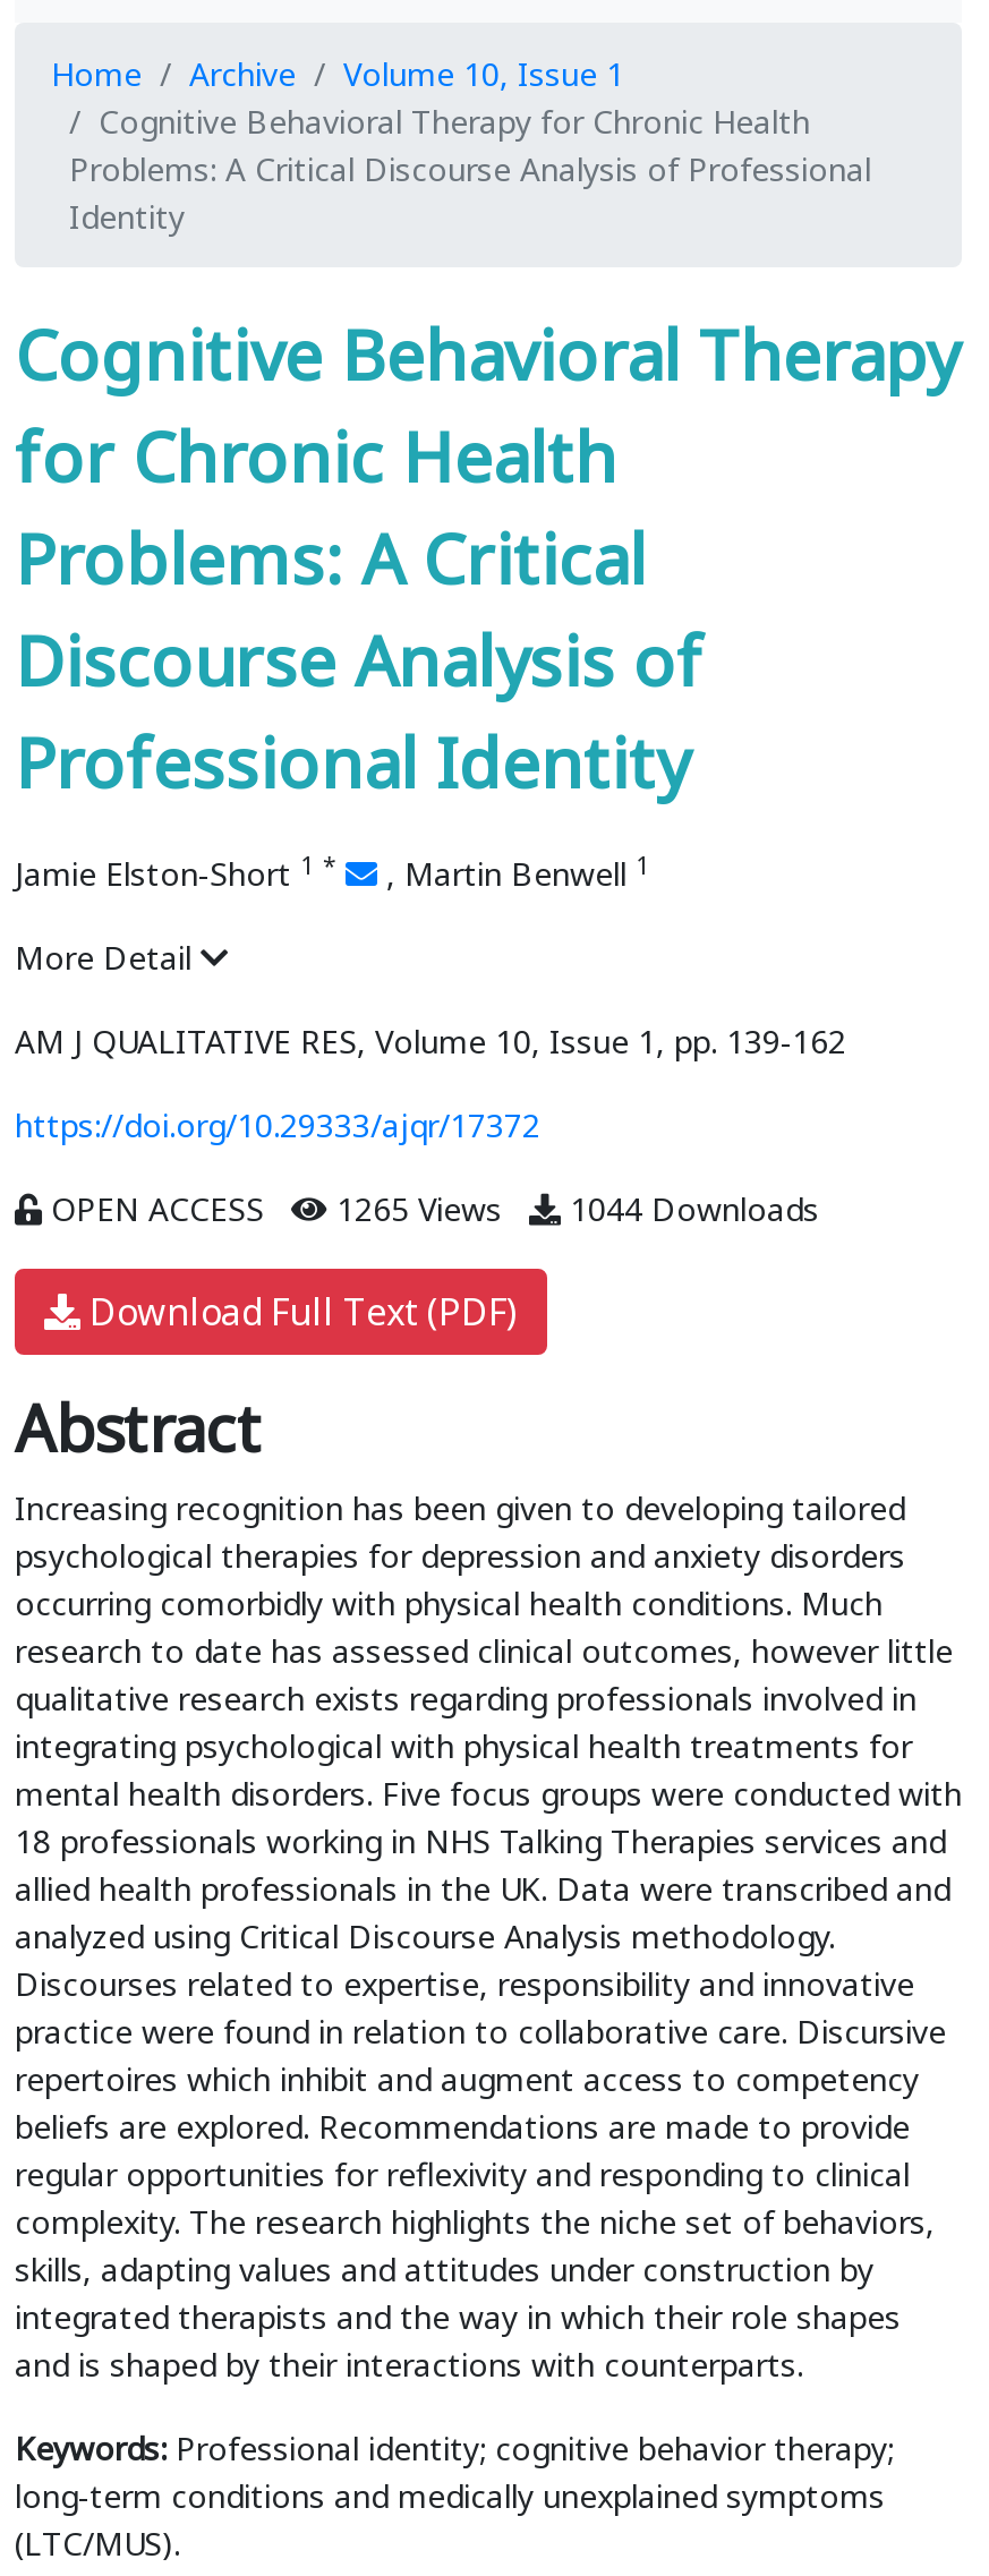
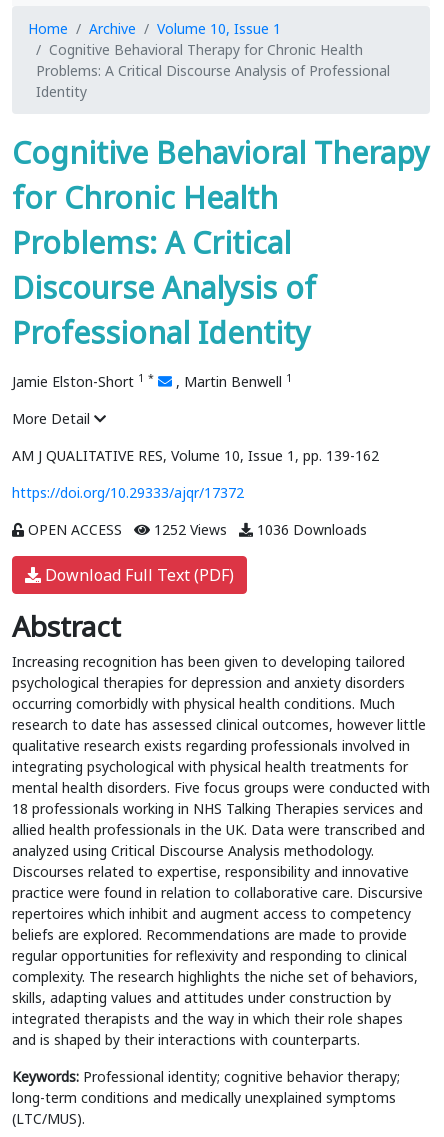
[327,1188,529,1231] 1265 Views -> [150,520,239,539] 1252 Views
[561,1188,819,1231] 1044 Downloads -> [253,520,367,539] 1036 Downloads

